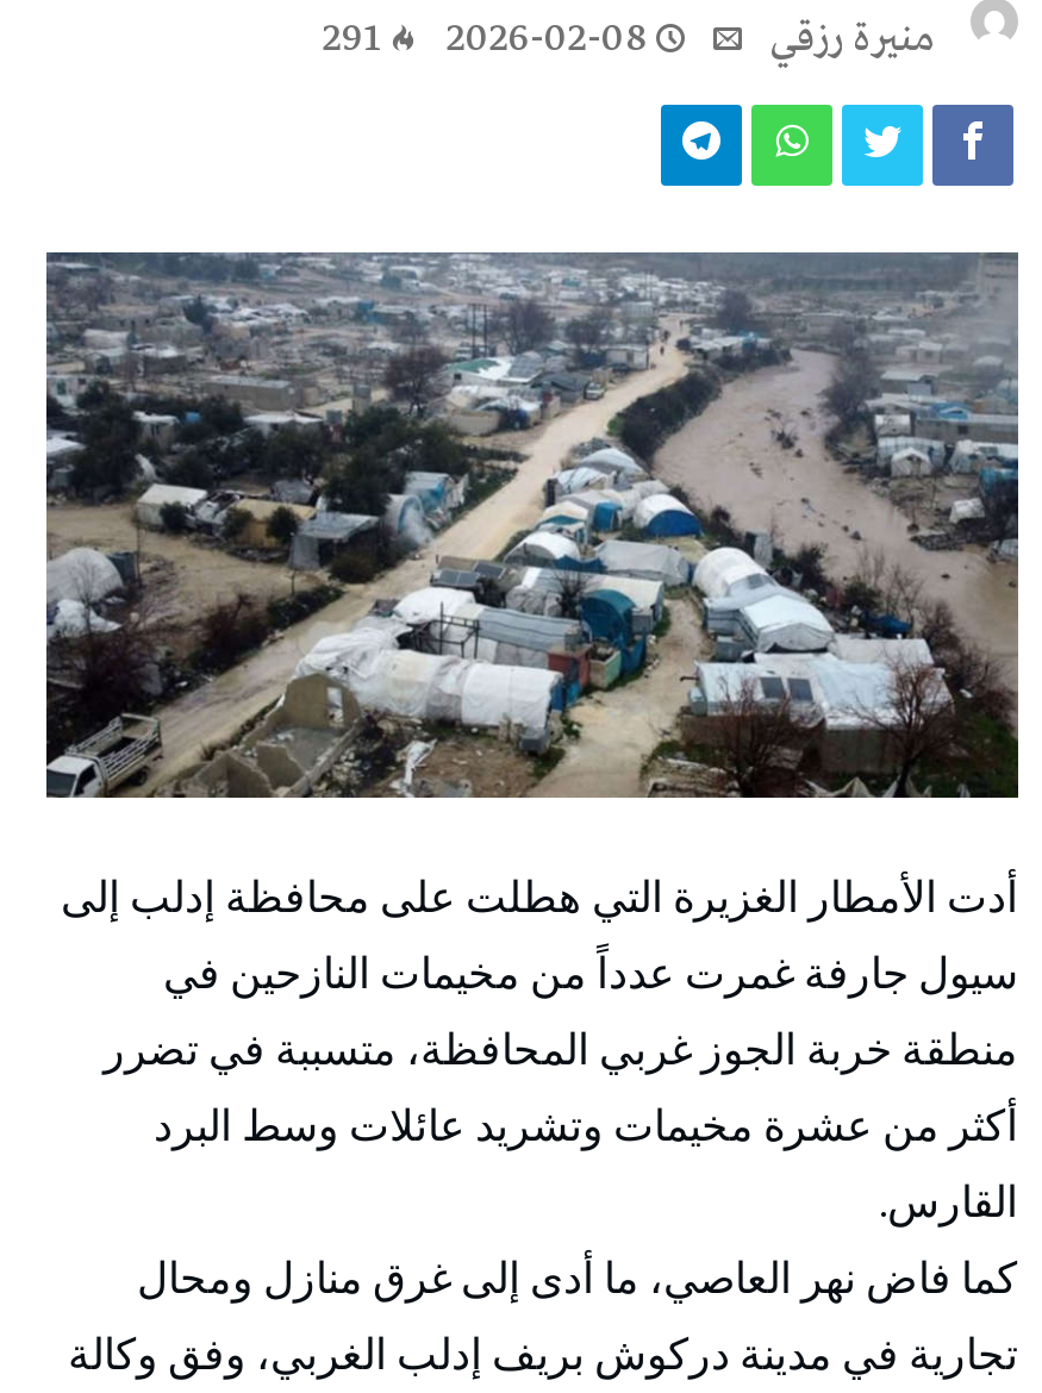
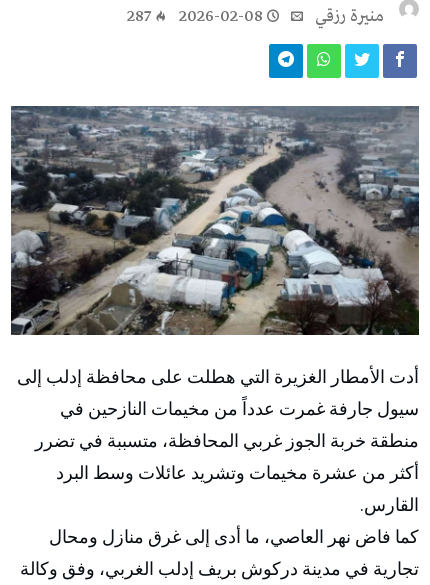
[323,14,647,64] 291 2026-02-08 -> [127,6,263,27] 287 2026-02-08

